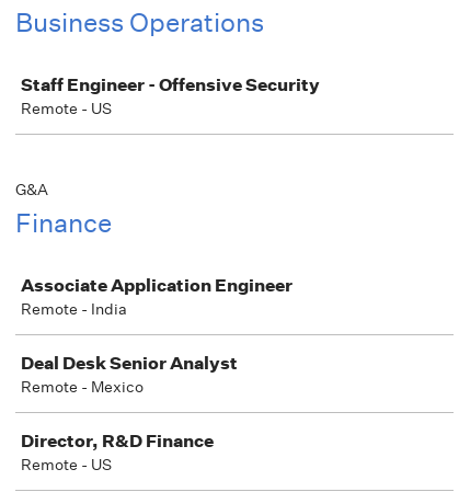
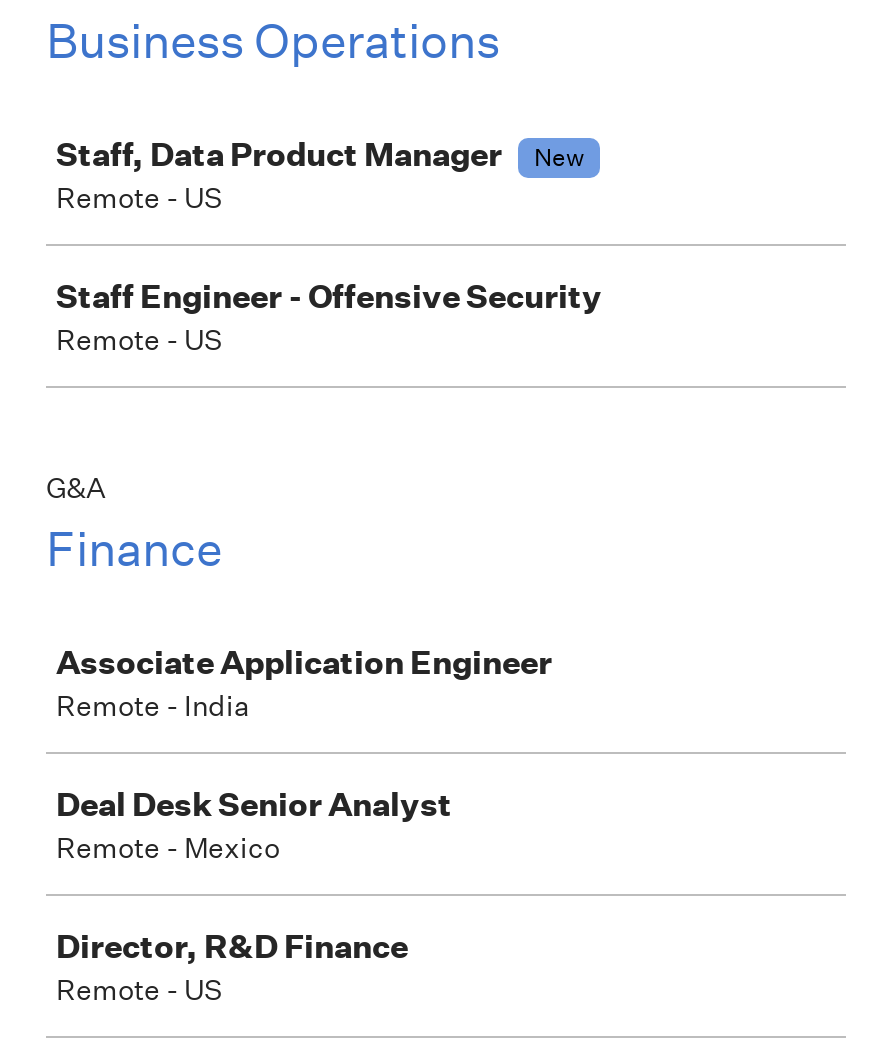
none -> [56,134,584,216] Staff, Data Product Manager | New | Remote - US

